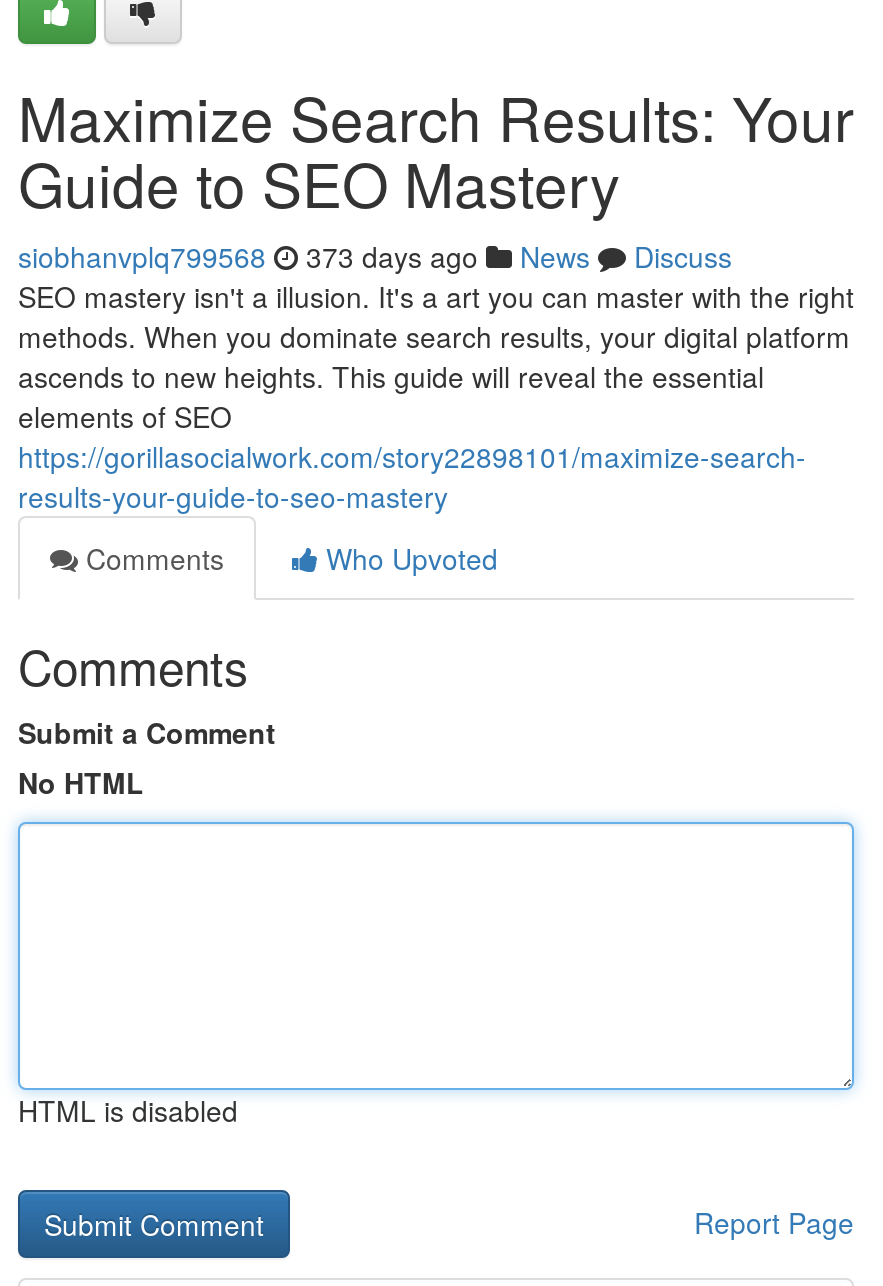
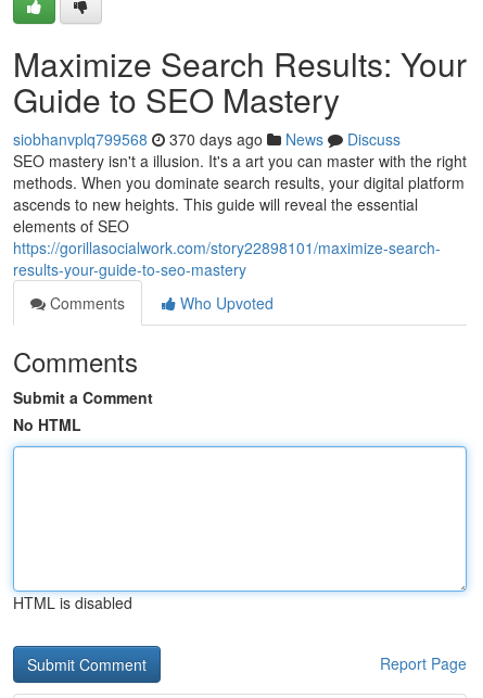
[18,236,732,276] siobhanvplq799568 373 days ago News Discuss -> [13,128,401,150] siobhanvplq799568 370 days ago News Discuss

